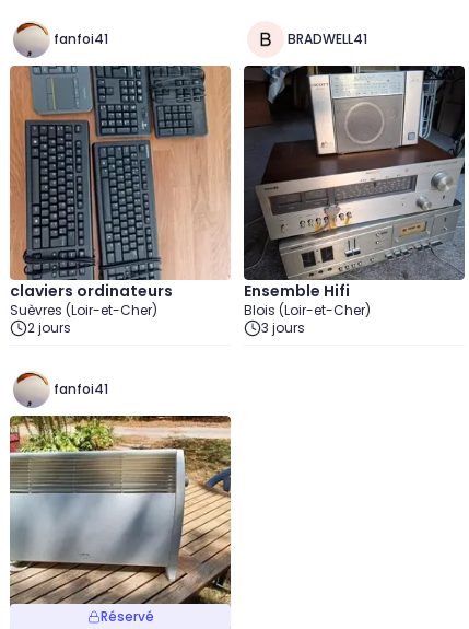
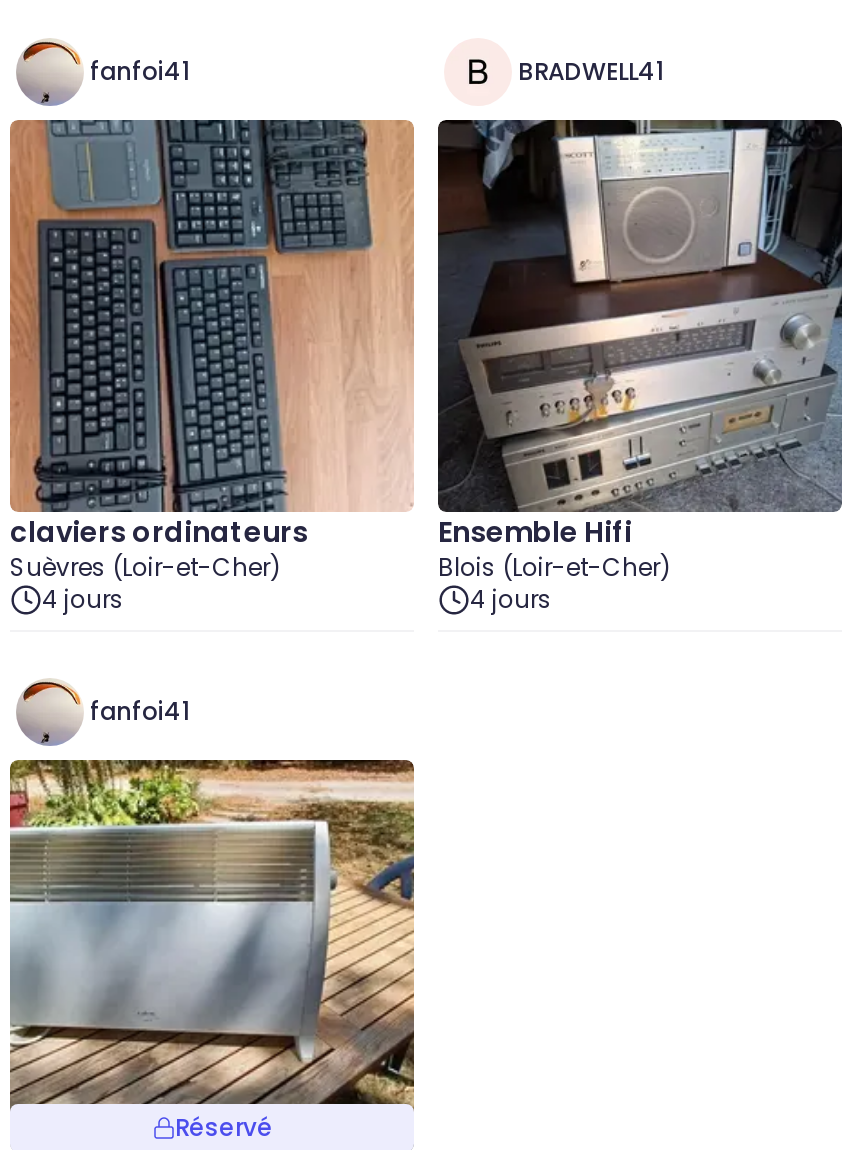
[27,318,71,337] 2 jours -> [42,582,124,616] 4 jours
[261,318,305,337] 3 jours -> [470,582,552,616] 4 jours

